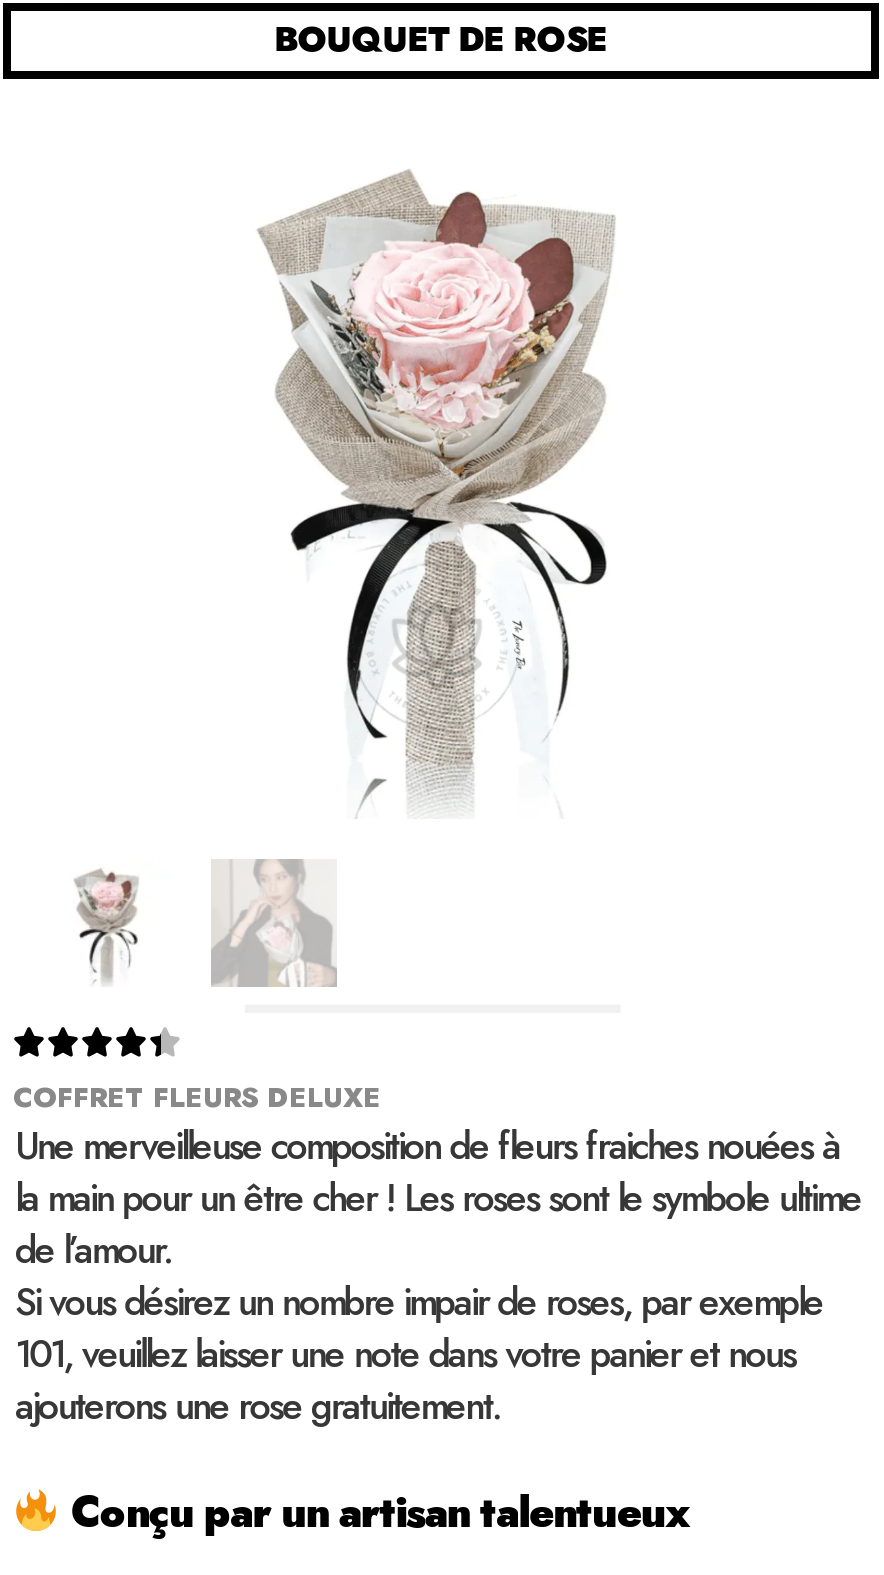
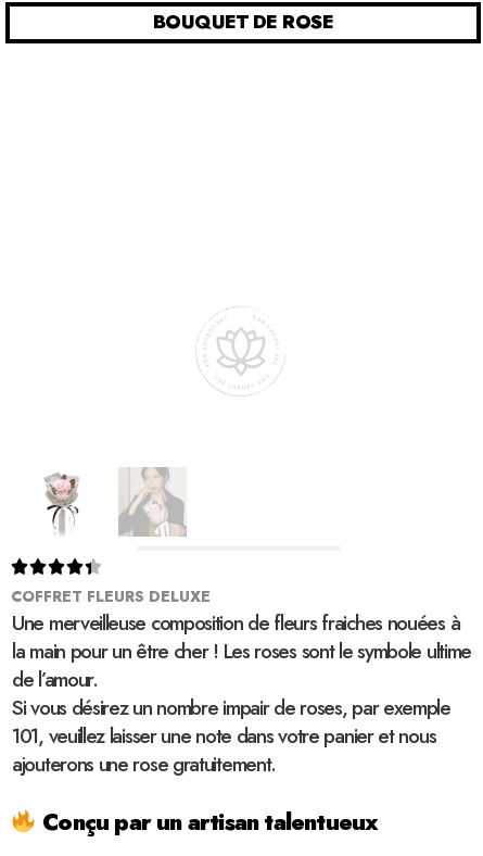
[257,169,615,805] [image] -> none

